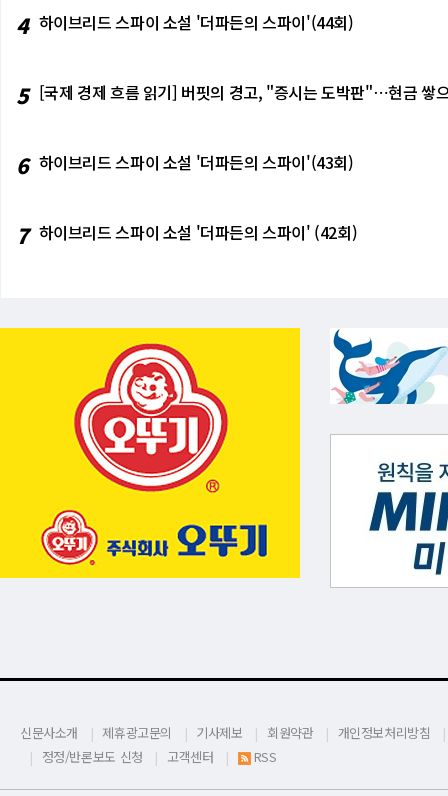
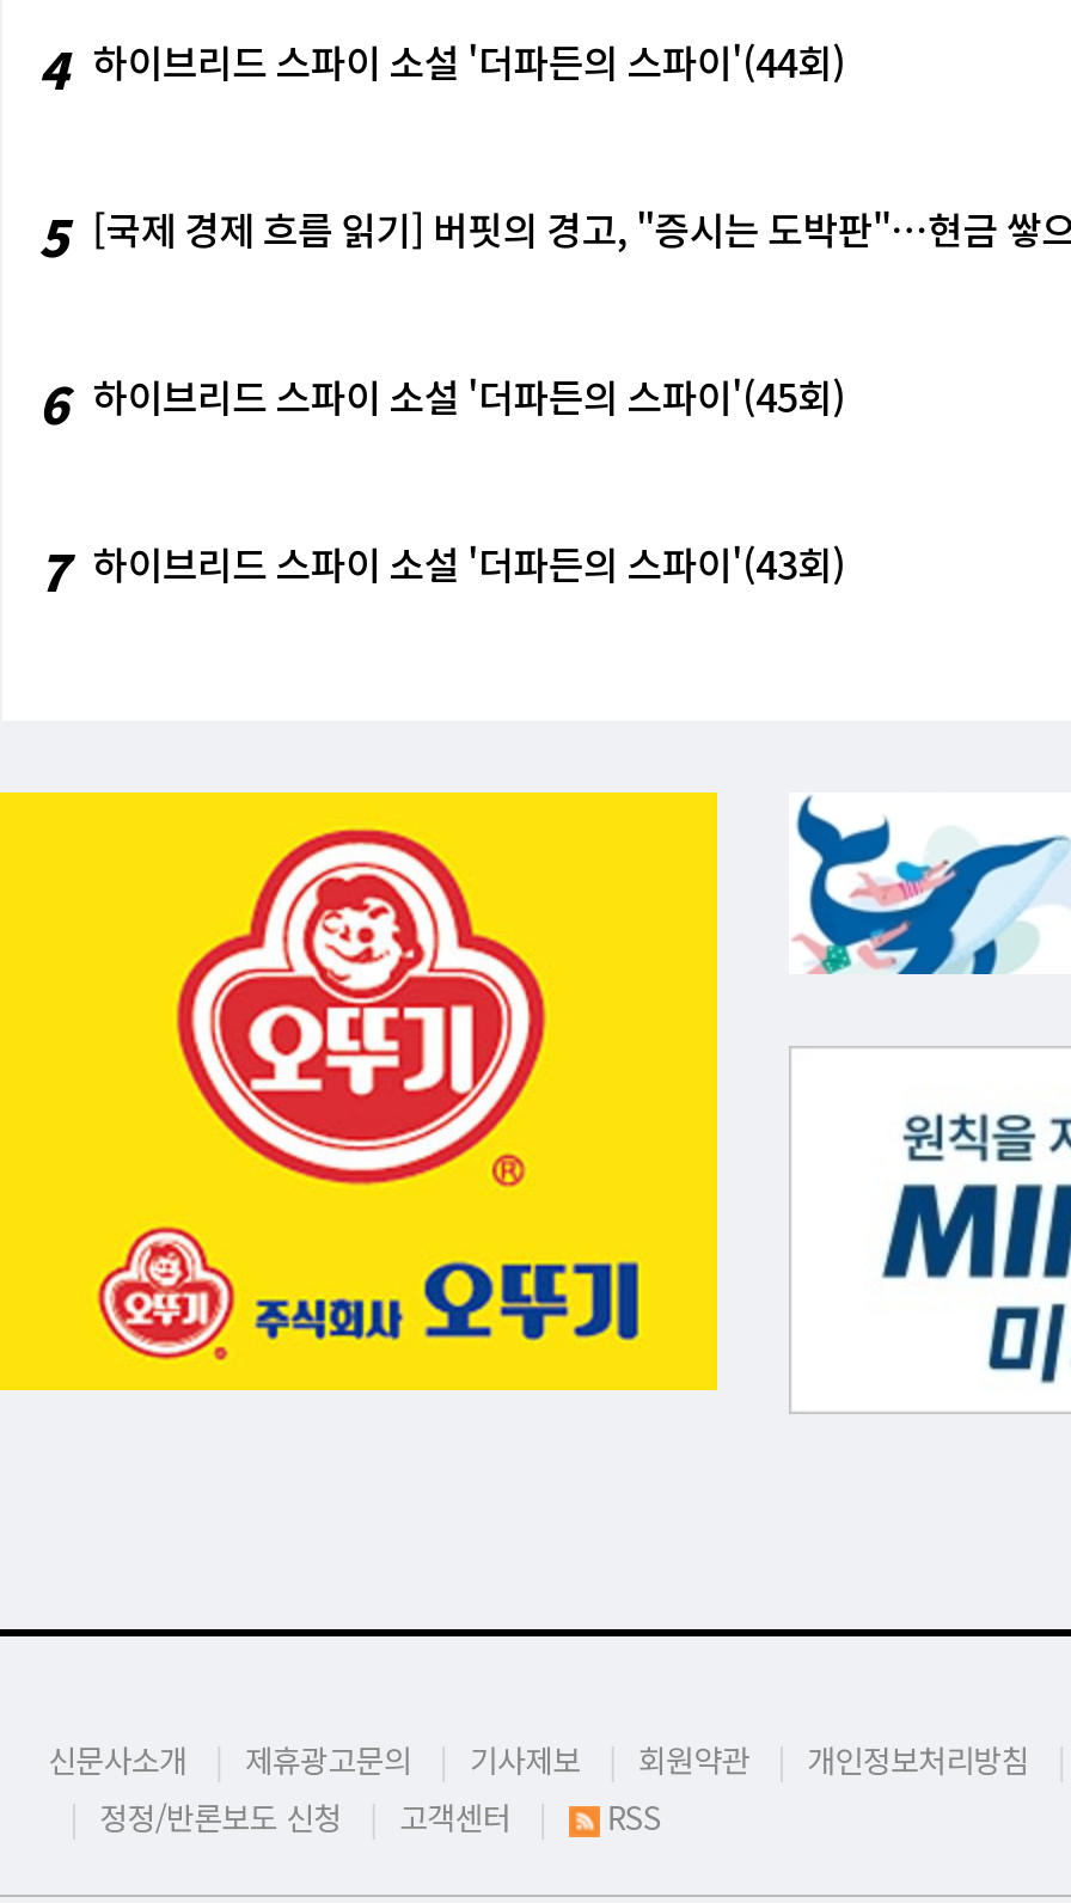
[16,150,354,180] 6 하이브리드 스파이 소설 '더파든의 스파이'(43회) -> [38,367,846,439] 6 하이브리드 스파이 소설 '더파든의 스파이'(45회)
[16,220,357,250] 7 하이브리드 스파이 소설 '더파든의 스파이' (42회) -> [38,535,846,606] 7 하이브리드 스파이 소설 '더파든의 스파이'(43회)

